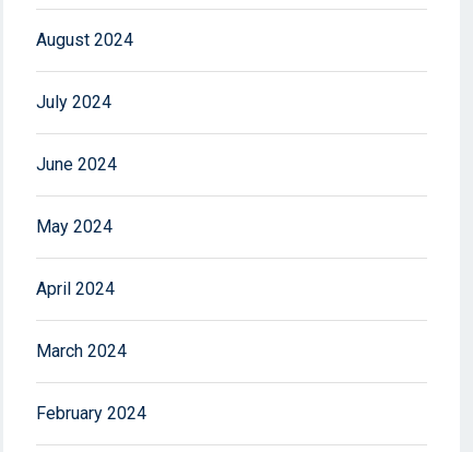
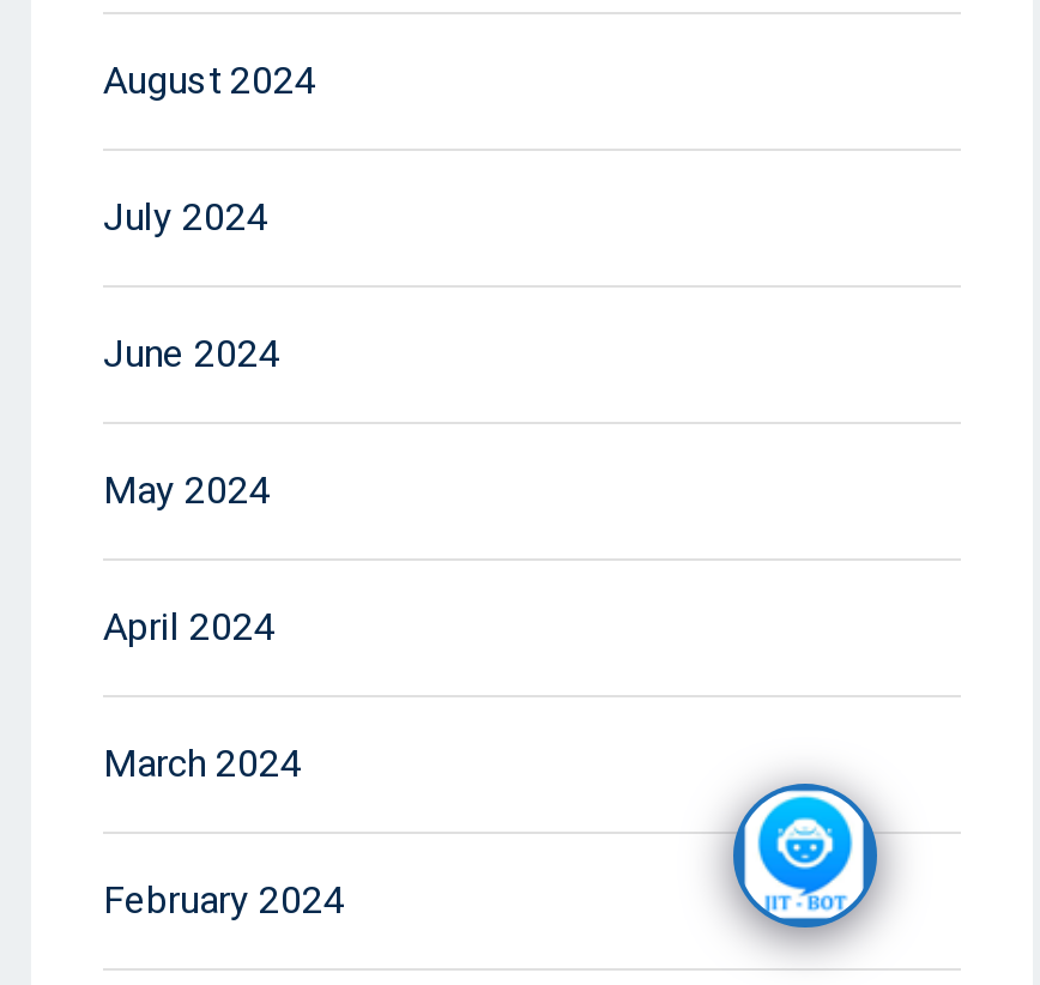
none -> [707,767,903,961] [image]

